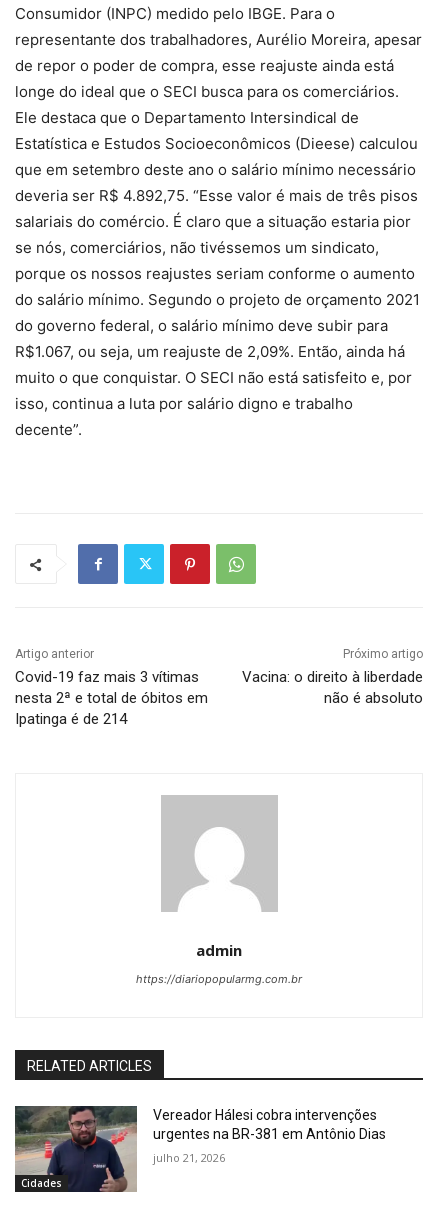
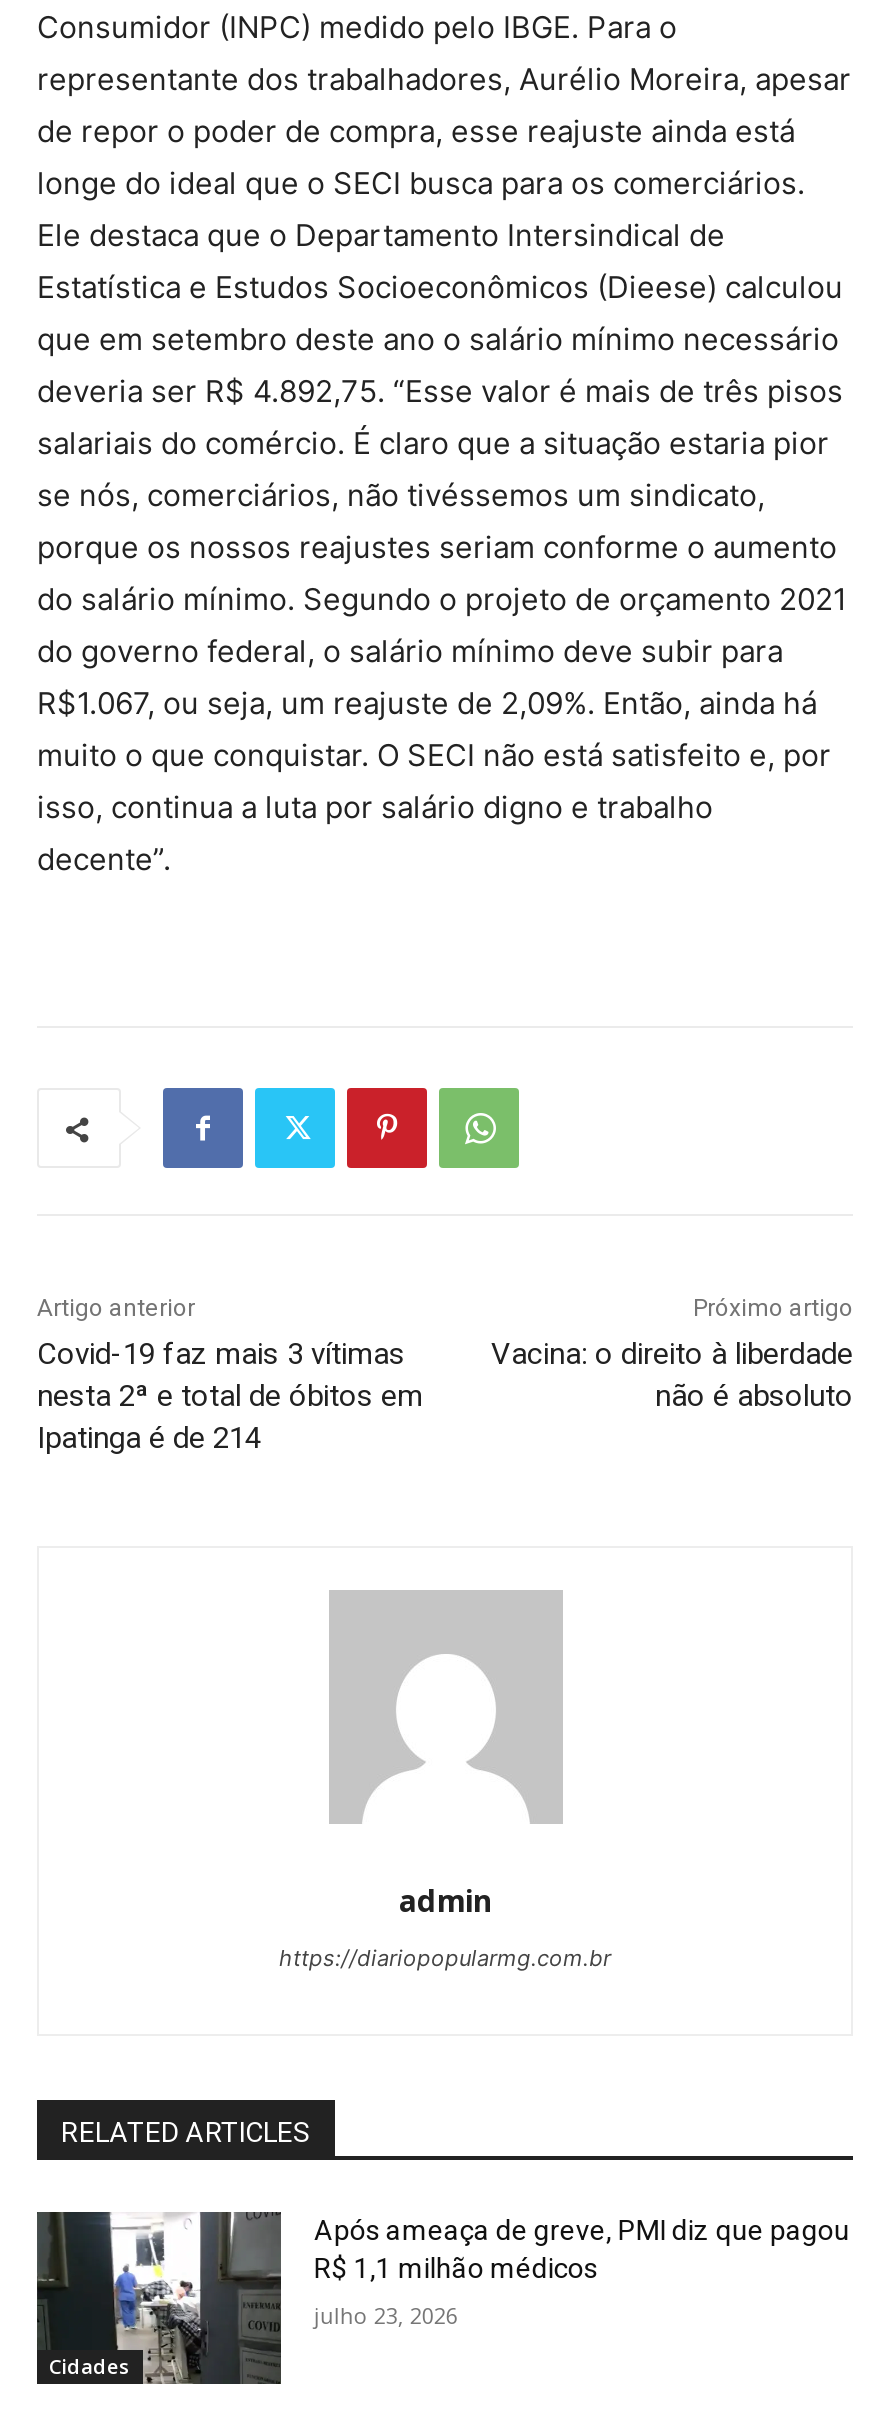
[14,1105,386,1193] [image] | Vereador Hálesi cobra intervenções | urgentes na BR-381 em Antônio Dias -> [35,2212,850,2386] [image] | Após ameaça de greve, PMI diz que pagou | R$ 1,1 milhão médicos
[153,1150,225,1165] julho 21, 2026 -> [314,2301,458,2331] julho 23, 2026

